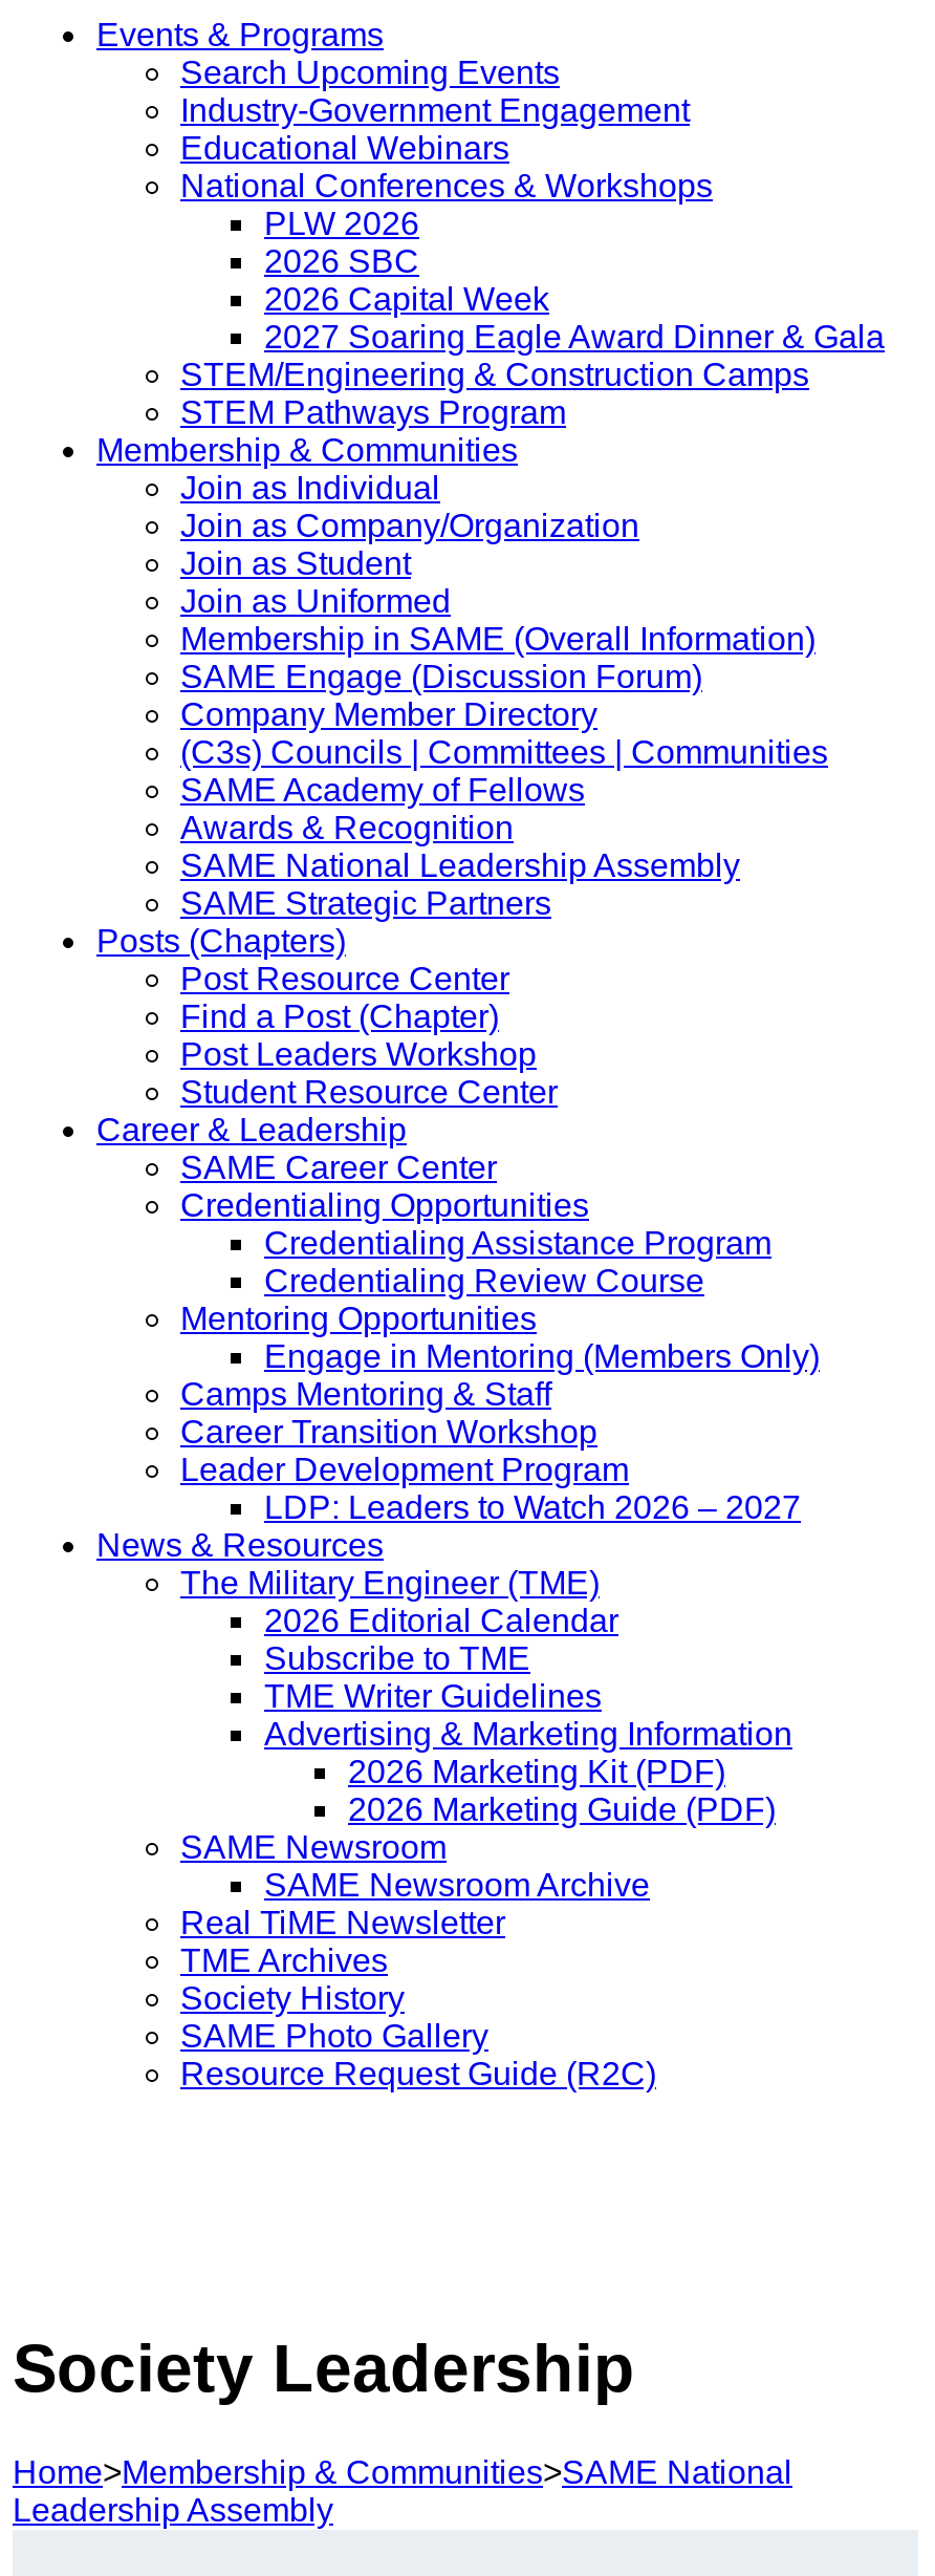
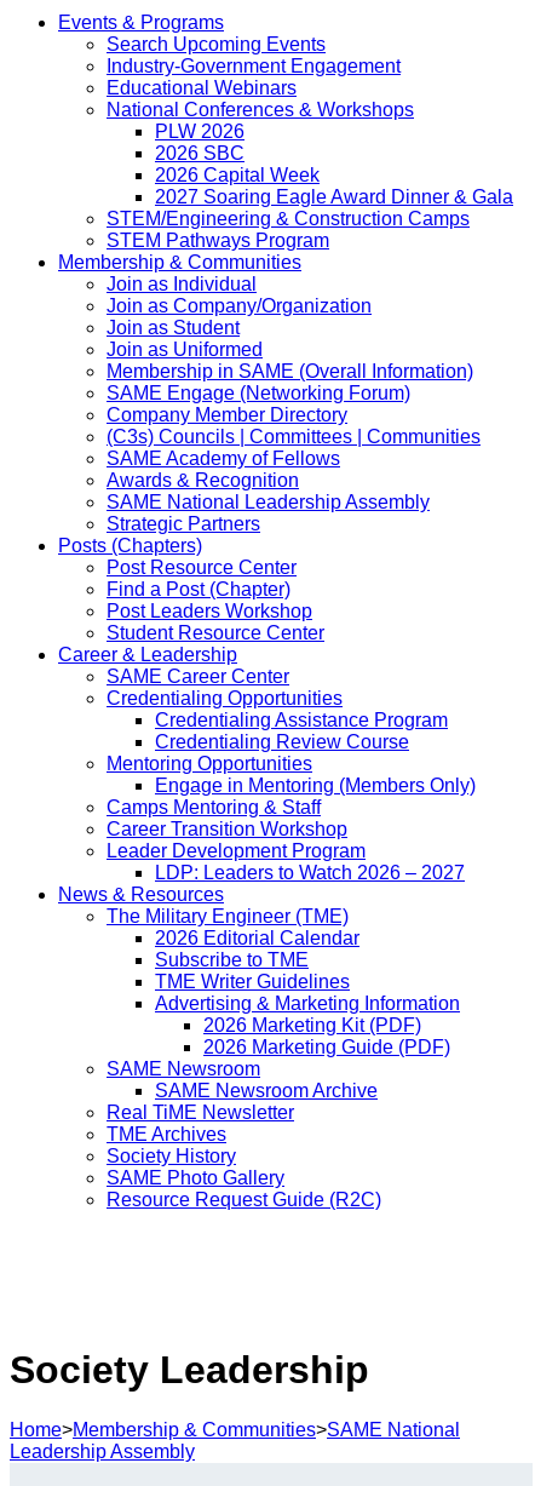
[180,659,702,694] SAME Engage (Discussion Forum) -> [107,383,410,403] SAME Engage (Networking Forum)
[180,885,551,921] SAME Strategic Partners -> [107,513,260,534] Strategic Partners

